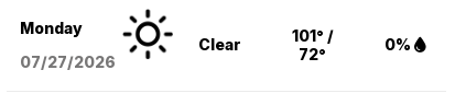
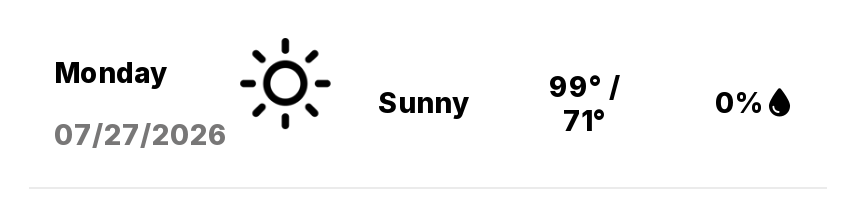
[199,27,334,64] Clear | 101° / | 72° -> [378,70,621,138] Sunny | 99° / | 71°

